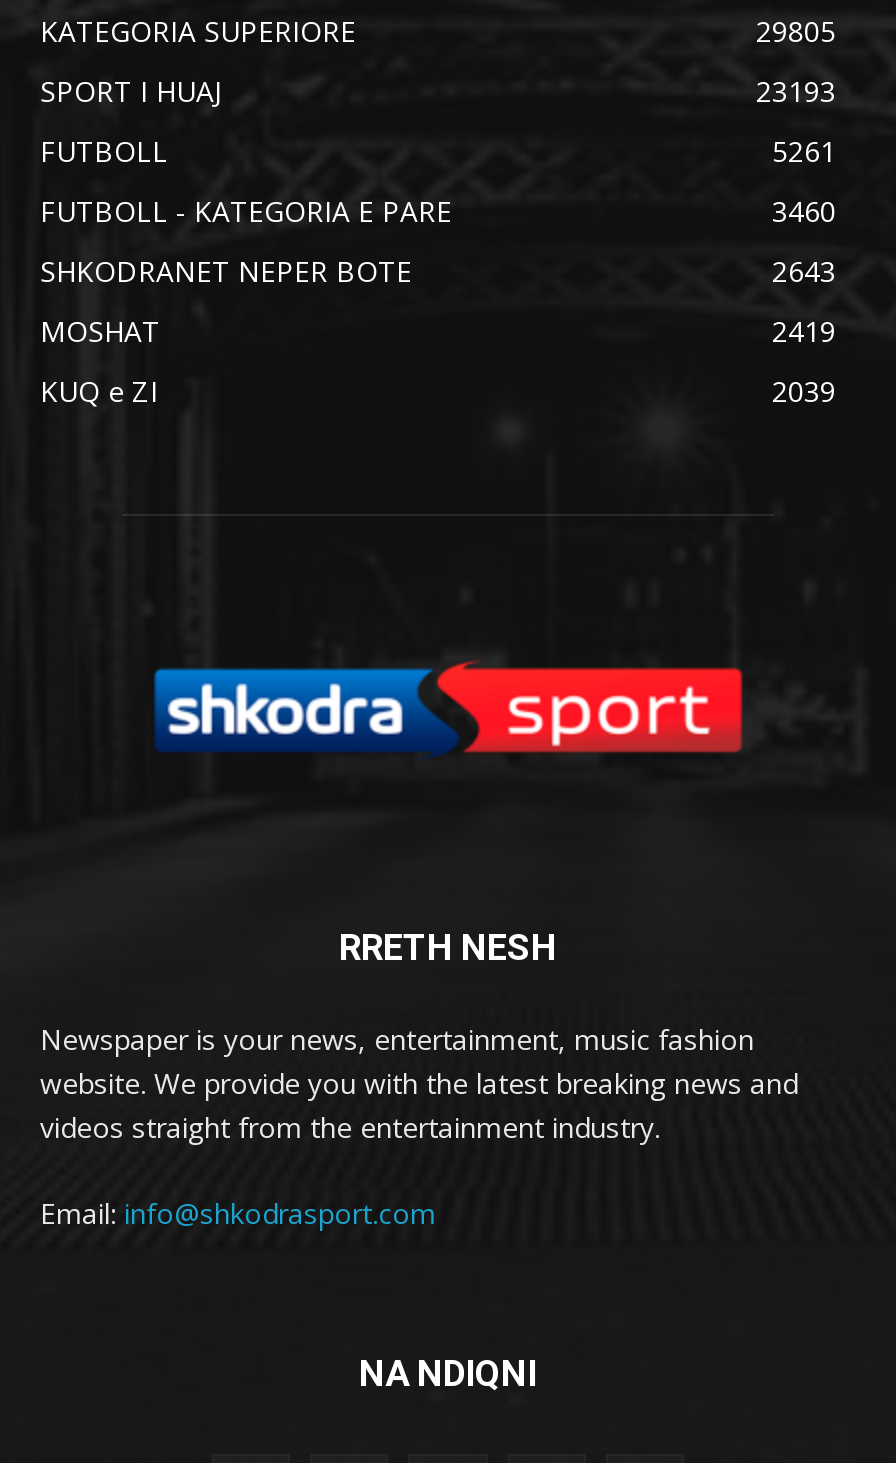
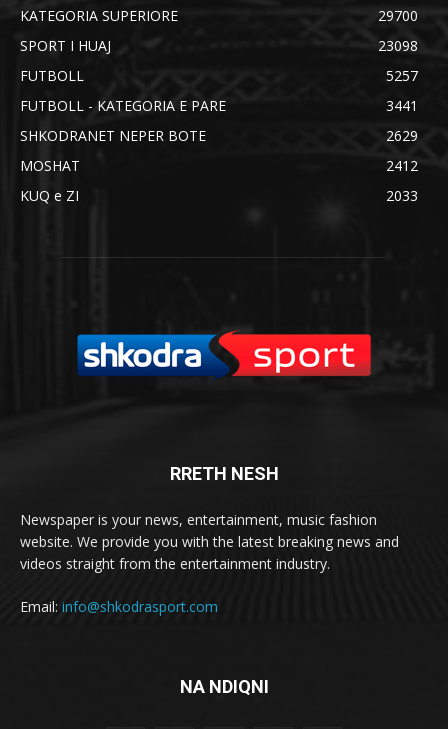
[756,12,836,50] 29805 -> [378,6,418,25] 29700
[756,72,836,110] 23193 -> [378,36,418,55] 23098
[772,132,836,170] 5261 -> [386,66,418,85] 5257
[772,192,836,230] 3460 -> [386,96,418,115] 3441
[772,252,836,290] 2643 -> [386,126,418,145] 2629
[772,312,836,350] 2419 -> [386,156,418,175] 2412
[772,372,836,410] 2039 -> [386,186,418,205] 2033

